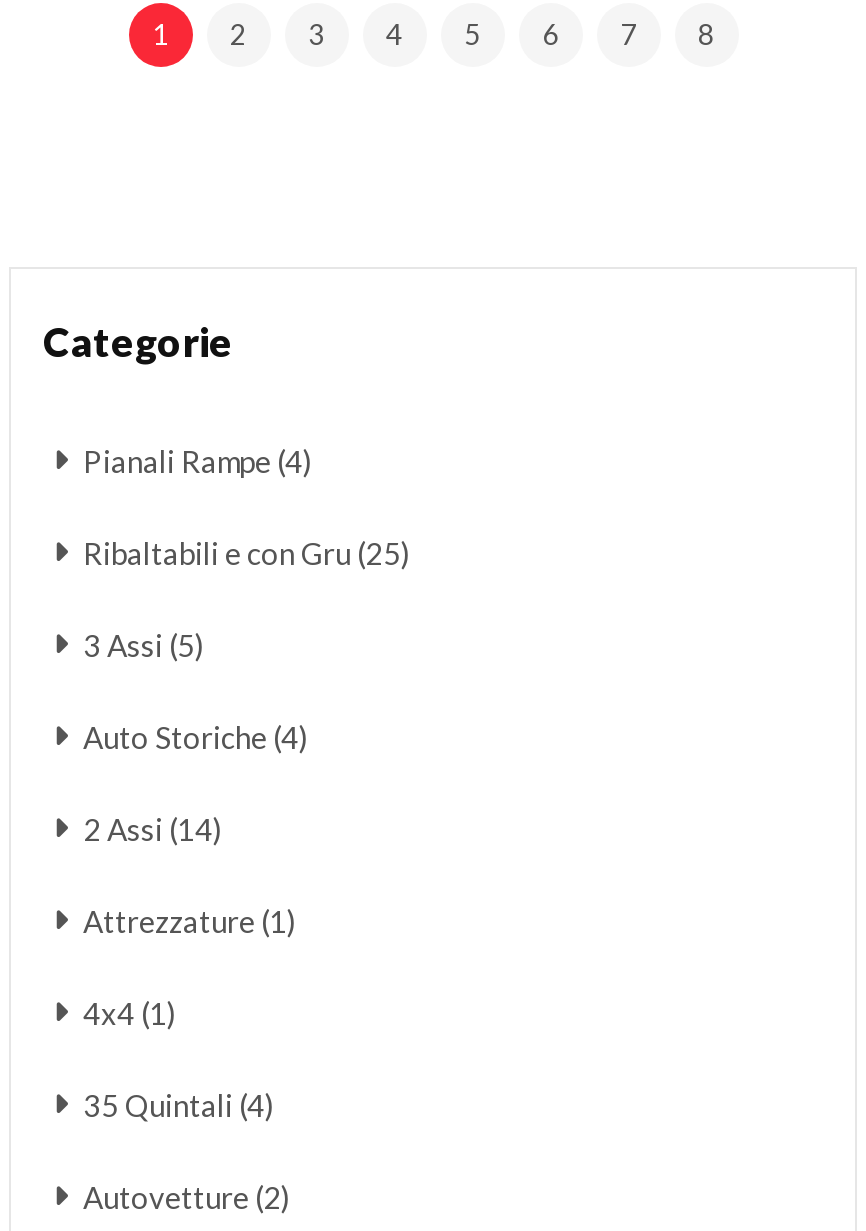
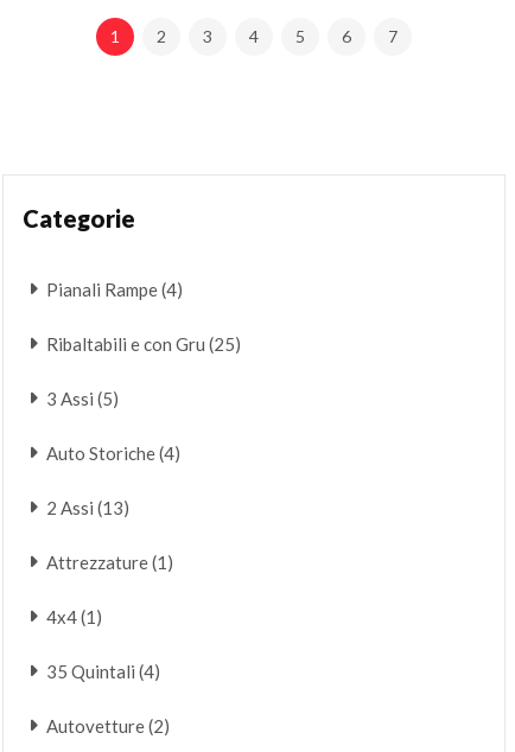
[698,17,714,51] 8 -> none
[83,811,223,847] 2 Assi (14) -> [46,497,129,518] 2 Assi (13)

